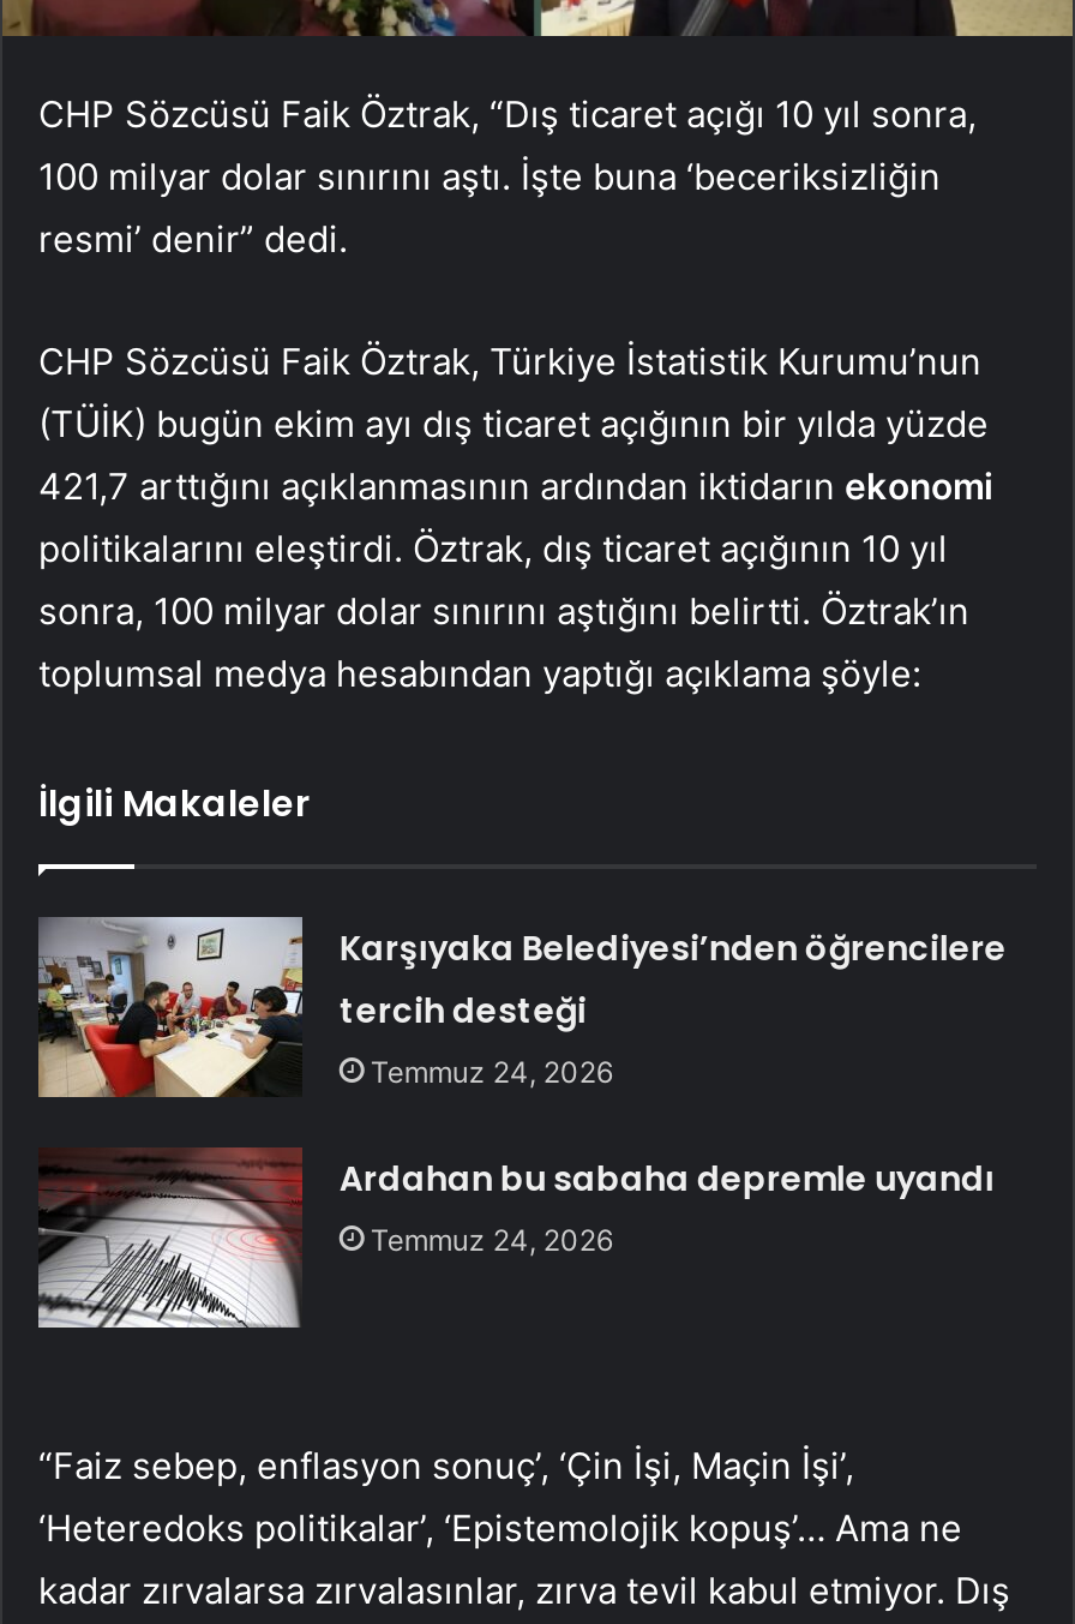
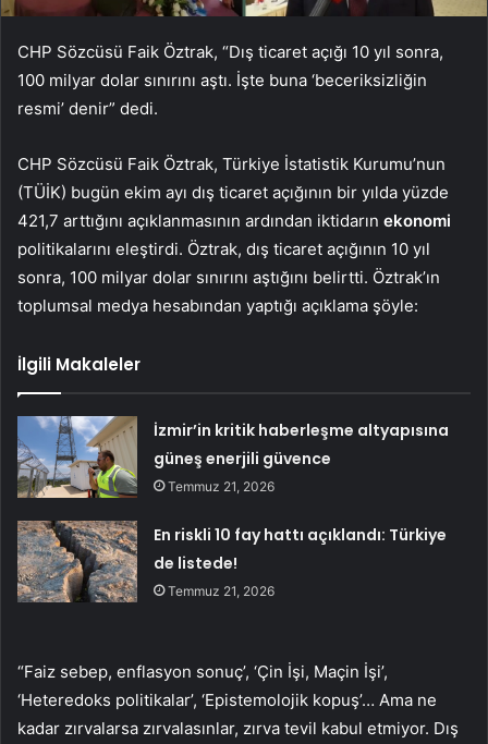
[38,915,1006,1099] [image] | Karşıyaka Belediyesi’nden öğrencilere | tercih desteği | Temmuz 24, 2026 -> [16,415,449,499] [image] | İzmir’in kritik haberleşme altyapısına | güneş enerjili güvence | Temmuz 21, 2026
[38,1147,994,1330] [image] | Ardahan bu sabaha depremle uyandı | Temmuz 24, 2026 -> [16,520,447,603] [image] | En riskli 10 fay hattı açıklandı: Türkiye | de listede! | Temmuz 21, 2026

